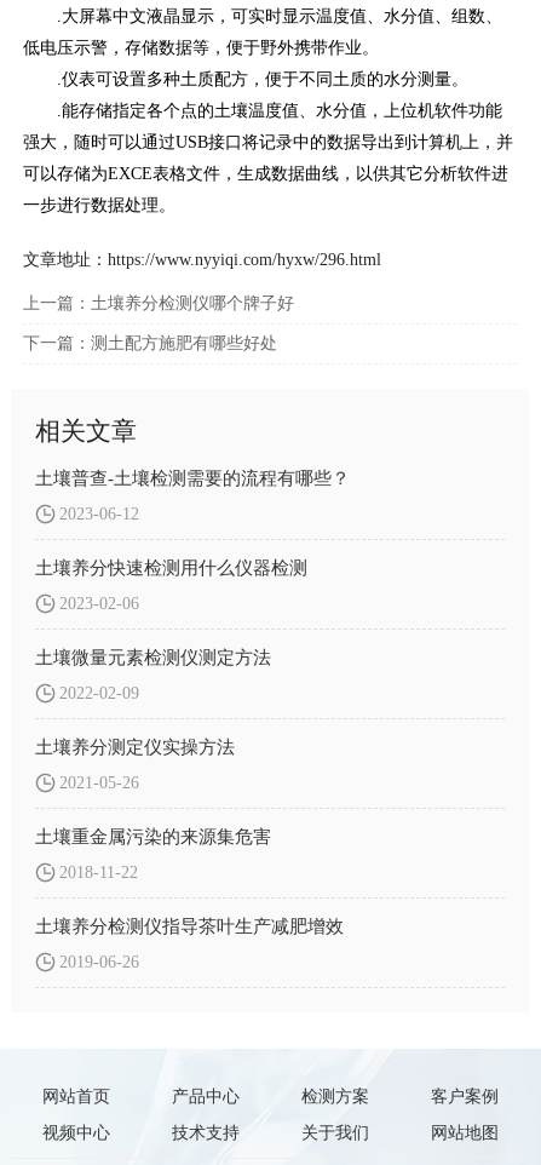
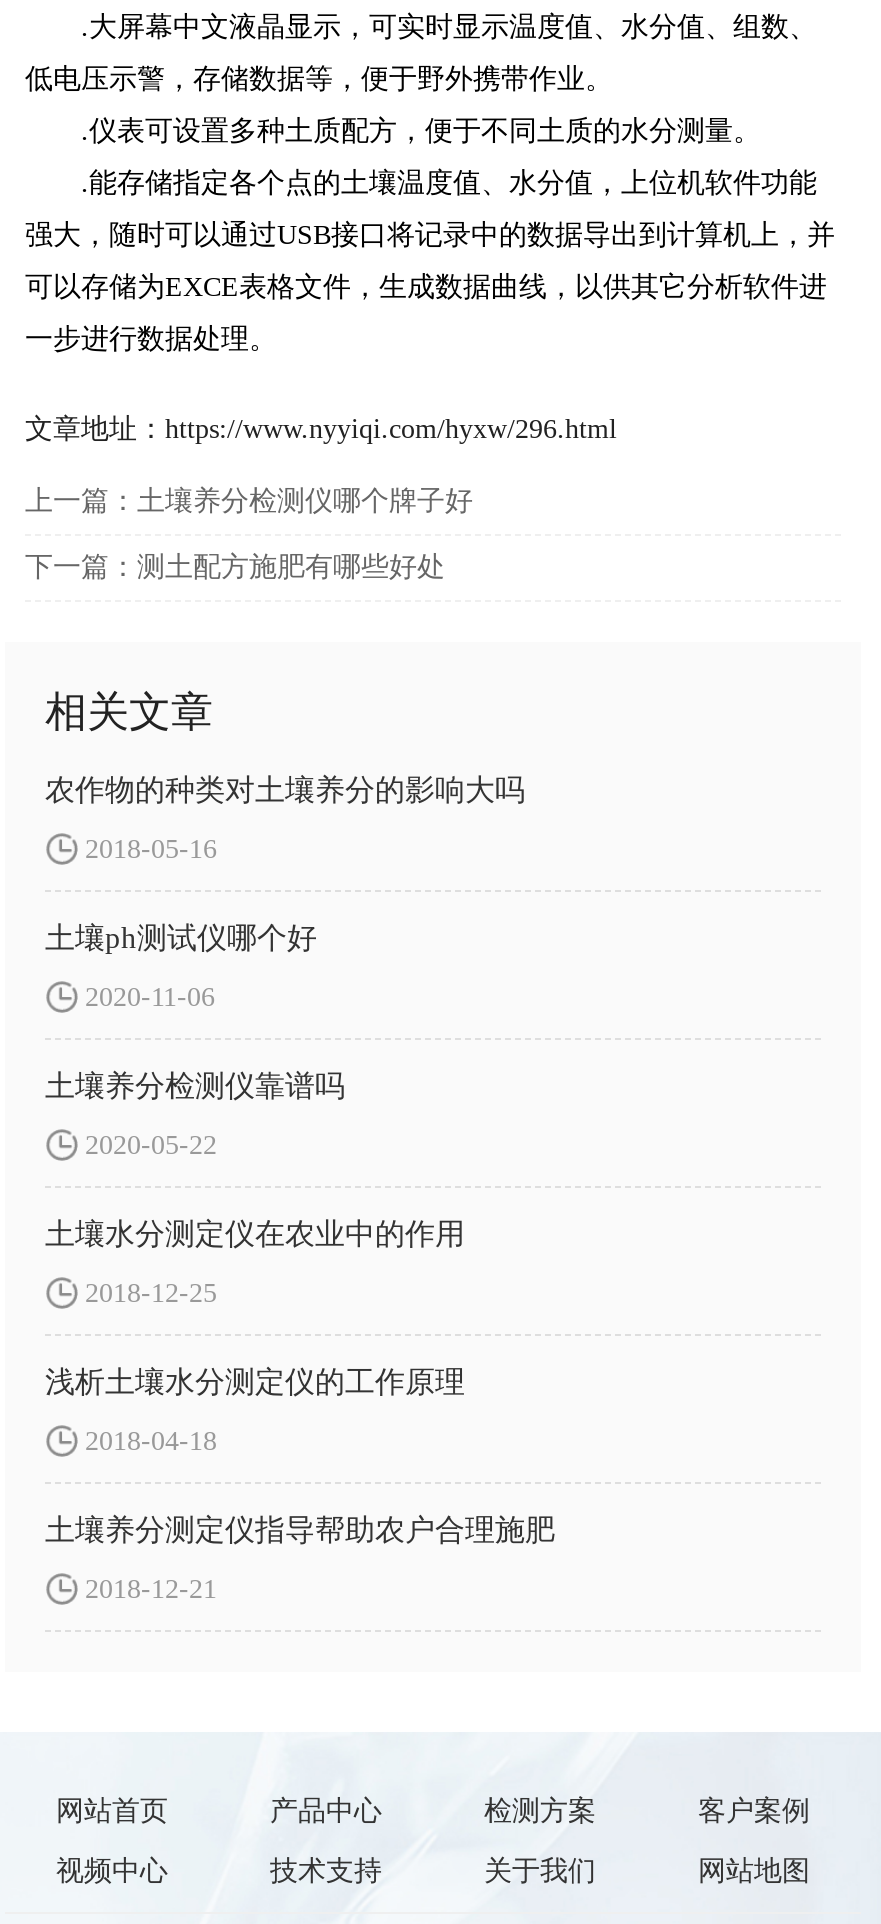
[35,469,350,488] 土壤普查-土壤检测需要的流程有哪些？ -> [45,774,525,806] 农作物的种类对土壤养分的影响大吗
[59,505,139,523] 2023-06-12 -> [85,834,217,864] 2018-05-16
[35,559,307,578] 土壤养分快速检测用什么仪器检测 -> [45,922,317,954] 土壤ph测试仪哪个好
[59,595,139,613] 2023-02-06 -> [85,982,215,1012] 2020-11-06
[35,648,271,668] 土壤微量元素检测仪测定方法 -> [45,1070,345,1102] 土壤养分检测仪靠谱吗
[59,684,139,703] 2022-02-09 -> [85,1130,217,1160] 2020-05-22
[35,738,235,757] 土壤养分测定仪实操方法 -> [45,1218,465,1250] 土壤水分测定仪在农业中的作用
[59,774,139,792] 2021-05-26 -> [85,1278,217,1308] 2018-12-25
[35,827,271,847] 土壤重金属污染的来源集危害 -> [45,1366,465,1398] 浅析土壤水分测定仪的工作原理
[59,864,138,882] 2018-11-22 -> [85,1426,217,1456] 2018-04-18
[35,917,344,936] 土壤养分检测仪指导茶叶生产减肥增效 -> [45,1514,555,1546] 土壤养分测定仪指导帮助农户合理施肥
[59,953,139,971] 2019-06-26 -> [85,1574,217,1604] 2018-12-21

